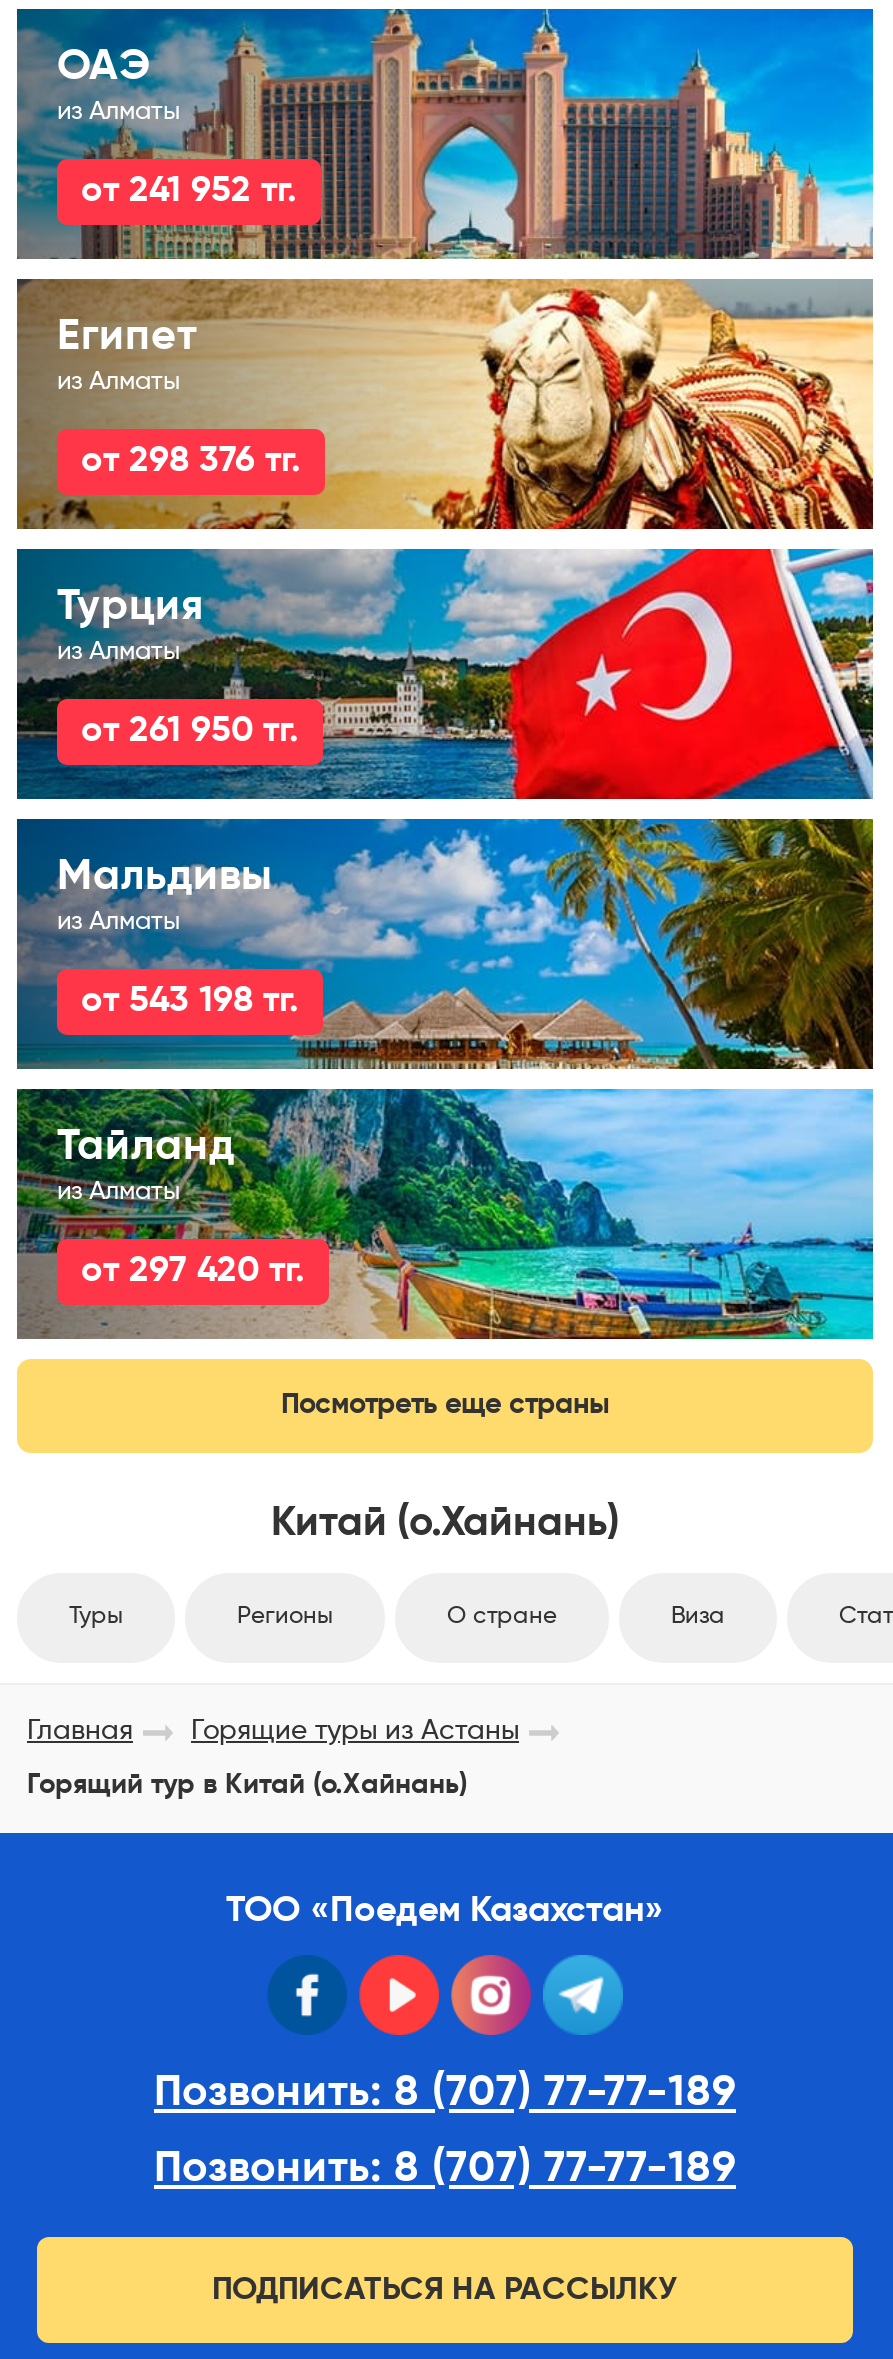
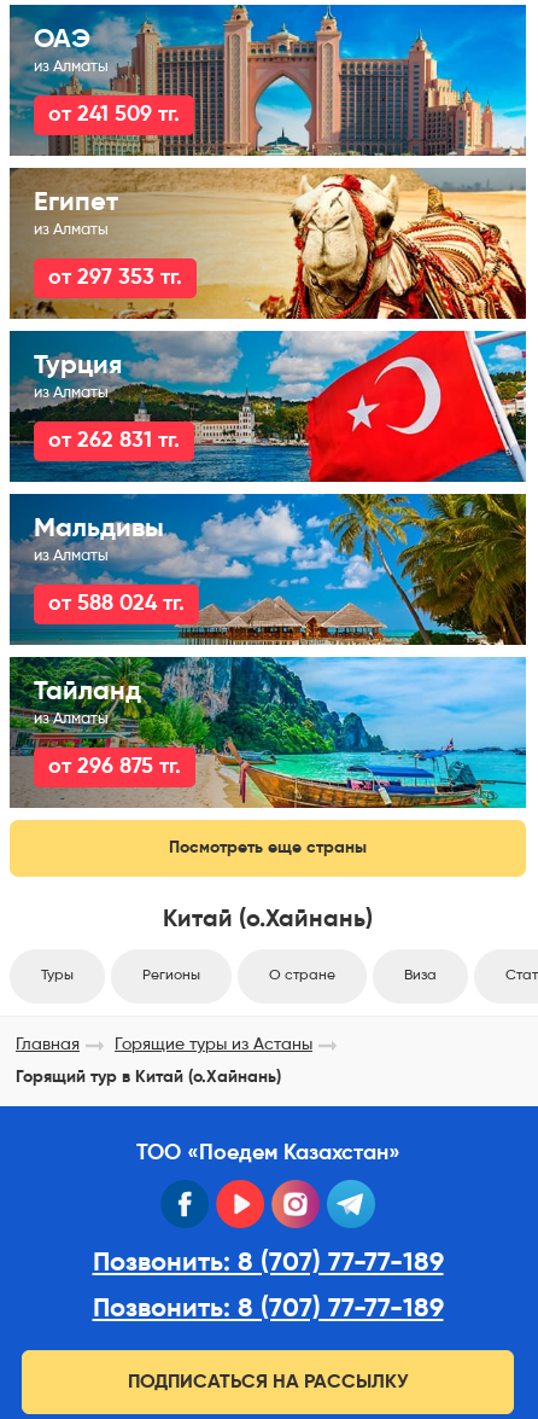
[81,173,297,209] от 241 952 тг. -> [48,104,180,126] от 241 509 тг.
[81,443,301,479] от 298 376 тг. -> [48,267,182,289] от 297 353 тг.
[81,713,299,749] от 261 950 тг. -> [48,430,180,452] от 262 831 тг.
[81,983,299,1019] от 543 198 тг. -> [48,593,185,615] от 588 024 тг.
[81,1253,305,1289] от 297 420 тг. -> [48,756,181,778] от 296 875 тг.

